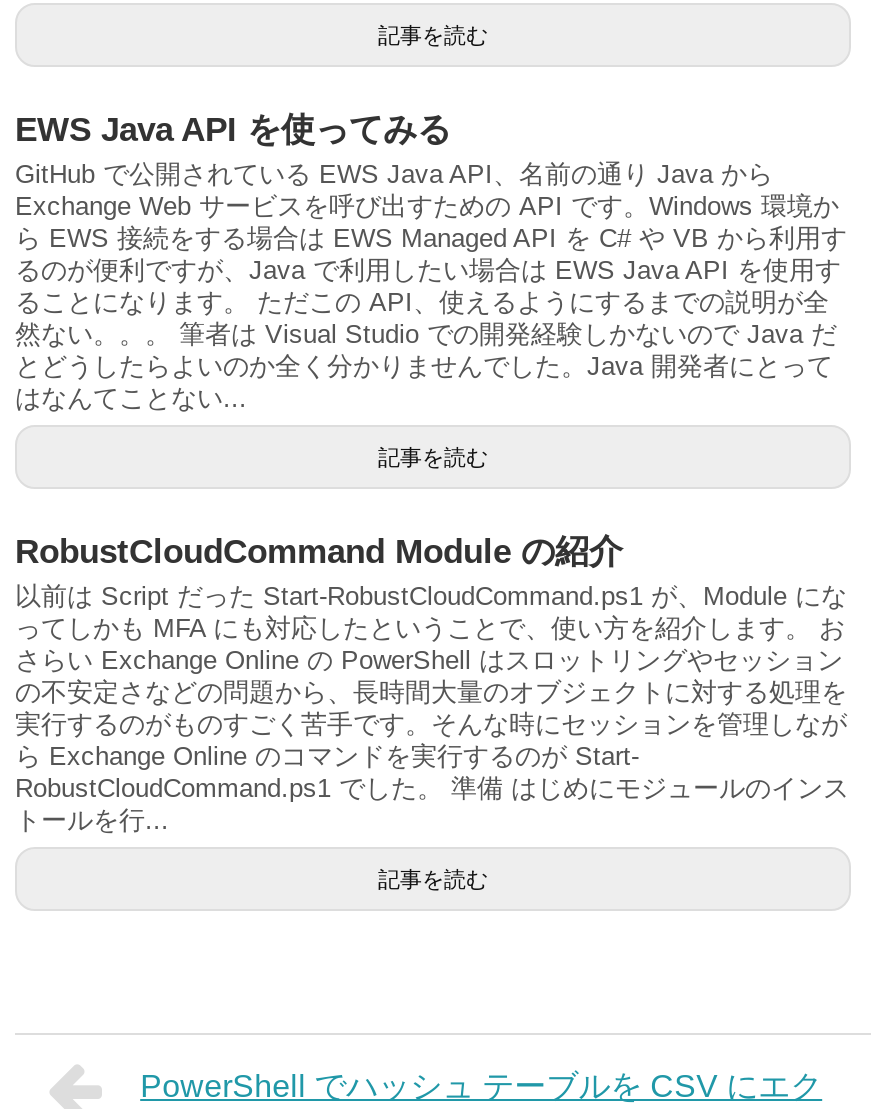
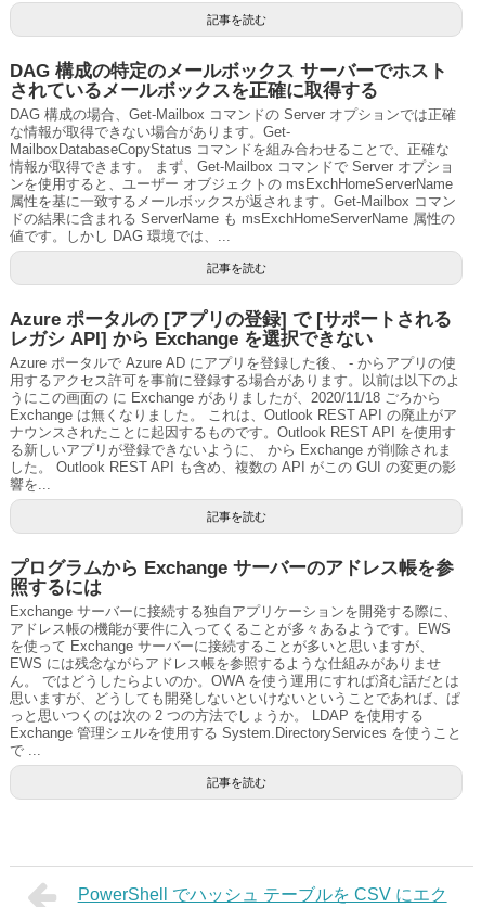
[15,111,847,413] EWS Java API を使ってみる | GitHub で公開されている EWS Java API、名前の通り Java から | Exchange Web サービスを呼び出すための API です。Windows 環境か | ら EWS 接続をする場合は EWS Managed API を C# や VB から利用す | るのが便利ですが、Java で利用したい場合は EWS Java API を使用す | ることになります。 ただこの API、使えるようにするまでの説明が全 | 然ない。。。 筆者は Visual Studio での開発経験しかないので Java だ | とどうしたらよいのか全く分かりませんでした。Java 開発者にとって | はなんてことない... -> [10,61,456,244] DAG 構成の特定のメールボックス サーバーでホスト | されているメールボックスを正確に取得する | DAG 構成の場合、Get-Mailbox コマンドの Server オプションでは正確 | な情報が取得できない場合があります。Get- | MailboxDatabaseCopyStatus コマンドを組み合わせることで、正確な | 情報が取得できます。 まず、Get-Mailbox コマンドで Server オプショ | ンを使用すると、ユーザー オブジェクトの msExchHomeServerName | 属性を基に一致するメールボックスが返されます。Get-Mailbox コマン | ドの結果に含まれる ServerName も msExchHomeServerName 属性の | 値です。しかし DAG 環境では、...
[15,533,849,835] RobustCloudCommand Module の紹介 | 以前は Script だった Start-RobustCloudCommand.ps1 が、Module にな | ってしかも MFA にも対応したということで、使い方を紹介します。 お | さらい Exchange Online の PowerShell はスロットリングやセッション | の不安定さなどの問題から、長時間大量のオブジェクトに対する処理を | 実行するのがものすごく苦手です。そんな時にセッションを管理しなが | ら Exchange Online のコマンドを実行するのが Start- | RobustCloudCommand.ps1 でした。 準備 はじめにモジュールのインス | トールを行... -> [10,309,461,758] Azure ポータルの [アプリの登録] で [サポートされる | レガシ API] から Exchange を選択できない | Azure ポータルで Azure AD にアプリを登録した後、 - からアプリの使 | 用するアクセス許可を事前に登録する場合があります。以前は以下のよ | うにこの画面の に Exchange がありましたが、2020/11/18 ごろから | Exchange は無くなりました。 これは、Outlook REST API の廃止がア | ナウンスされたことに起因するものです。Outlook REST API を使用す | る新しいアプリが登録できないように、 から Exchange が削除されま | した。 Outlook REST API も含め、複数の API がこの GUI の変更の影 | 響を... | 記事を読む | プログラムから Exchange サーバーのアドレス帳を参 | 照するには | Exchange サーバーに接続する独自アプリケーションを開発する際に、 | アドレス帳の機能が要件に入ってくることが多々あるようです。EWS | を使って Exchange サーバーに接続することが多いと思いますが、 | EWS には残念ながらアドレス帳を参照するような仕組みがありませ | ん。 ではどうしたらよいのか。OWA を使う運用にすれば済む話だとは | 思いますが、どうしても開発しないといけないということであれば、ぱ | っと思いつくのは次の 2 つの方法でしょうか。 LDAP を使用する | Exchange 管理シェルを使用する System.DirectoryServices を使うこと | で ...

